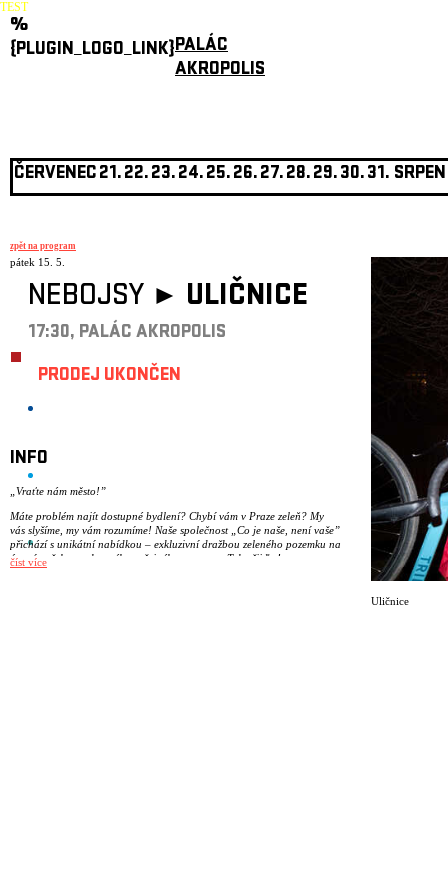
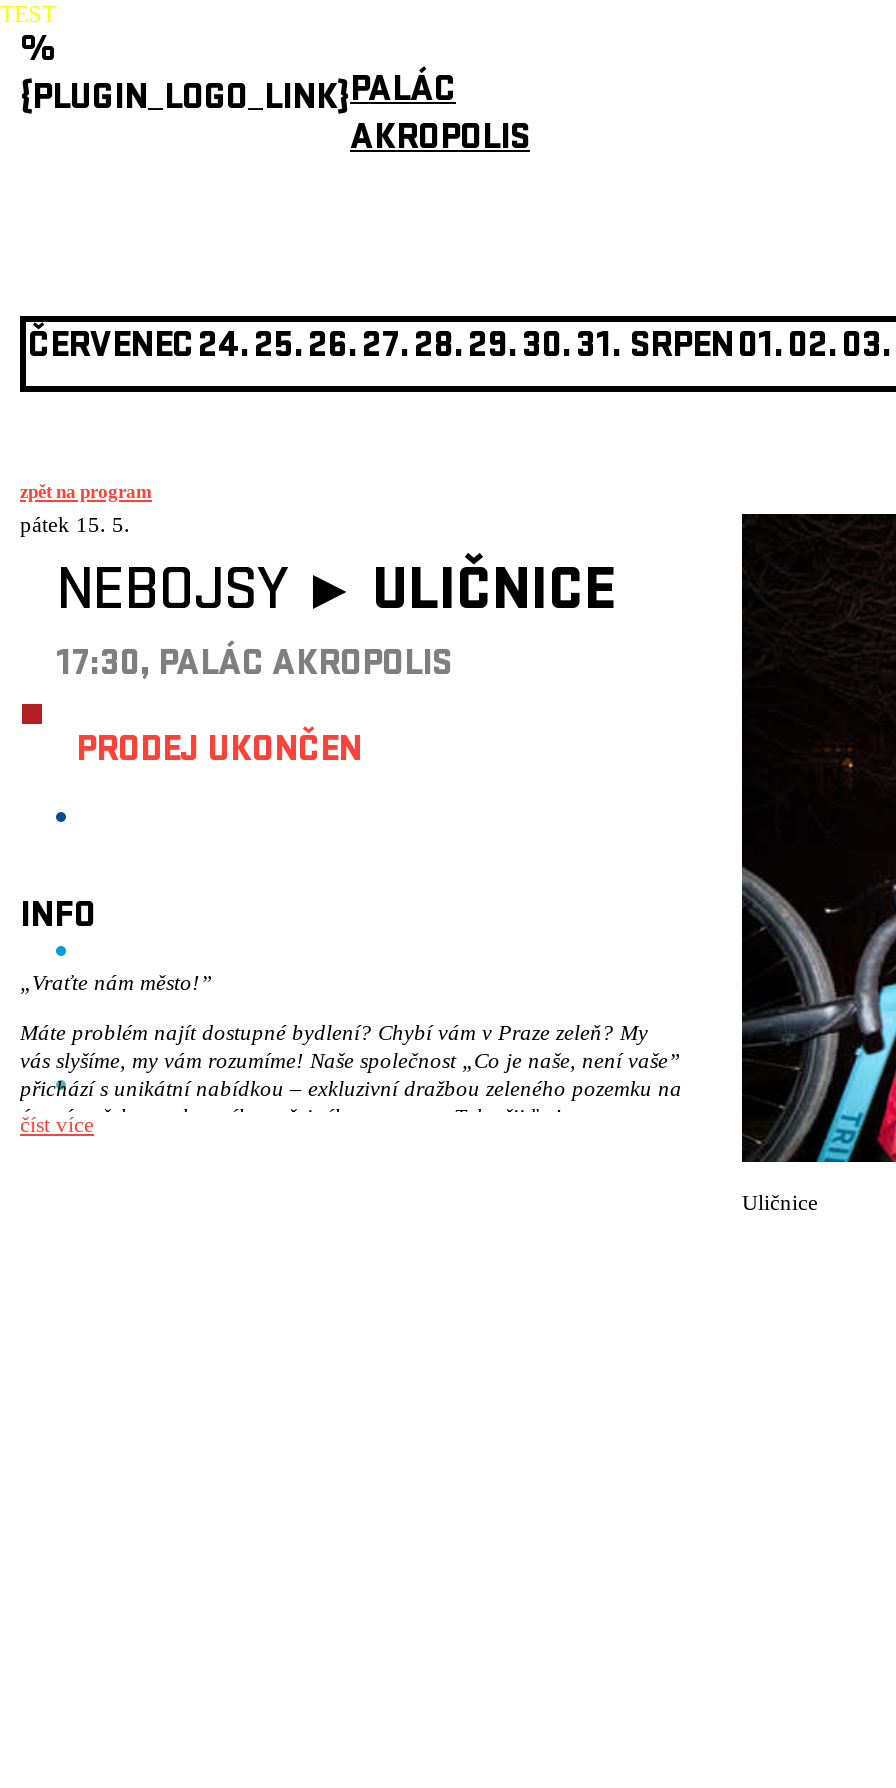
[14,163,446,186] ČERVENEC 21. 22. 23. 24. 25. 26. 27. 28. 29. 30. 31. SRPEN -> [28,326,892,372] ČERVENEC 24. 25. 26. 27. 28. 29. 30. 31. SRPEN 01. 02. 03.

